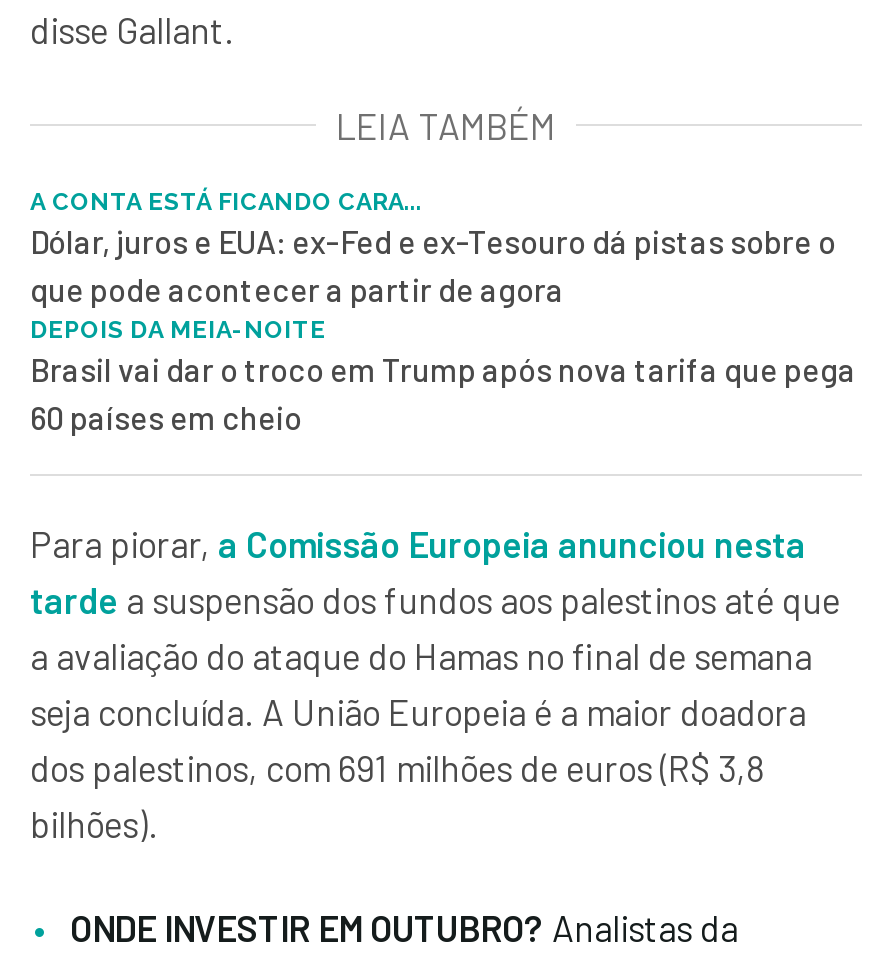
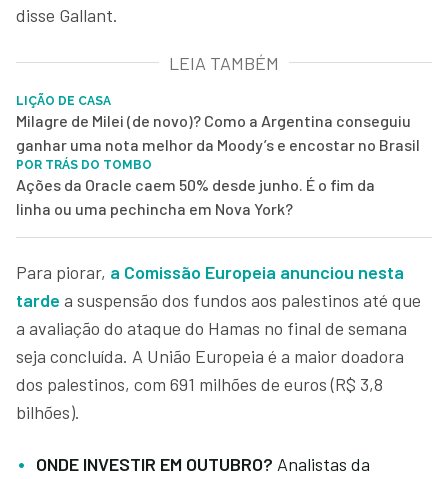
[30,188,856,436] A CONTA ESTÁ FICANDO CARA... | Dólar, juros e EUA: ex-Fed e ex-Tesouro dá pistas sobre o | que pode acontecer a partir de agora | DEPOIS DA MEIA-NOITE | Brasil vai dar o troco em Trump após nova tarifa que pega | 60 países em cheio -> [16,94,420,218] LIÇÃO DE CASA | Milagre de Milei (de novo)? Como a Argentina conseguiu | ganhar uma nota melhor da Moody’s e encostar no Brasil | POR TRÁS DO TOMBO | Ações da Oracle caem 50% desde junho. É o fim da | linha ou uma pechincha em Nova York?

